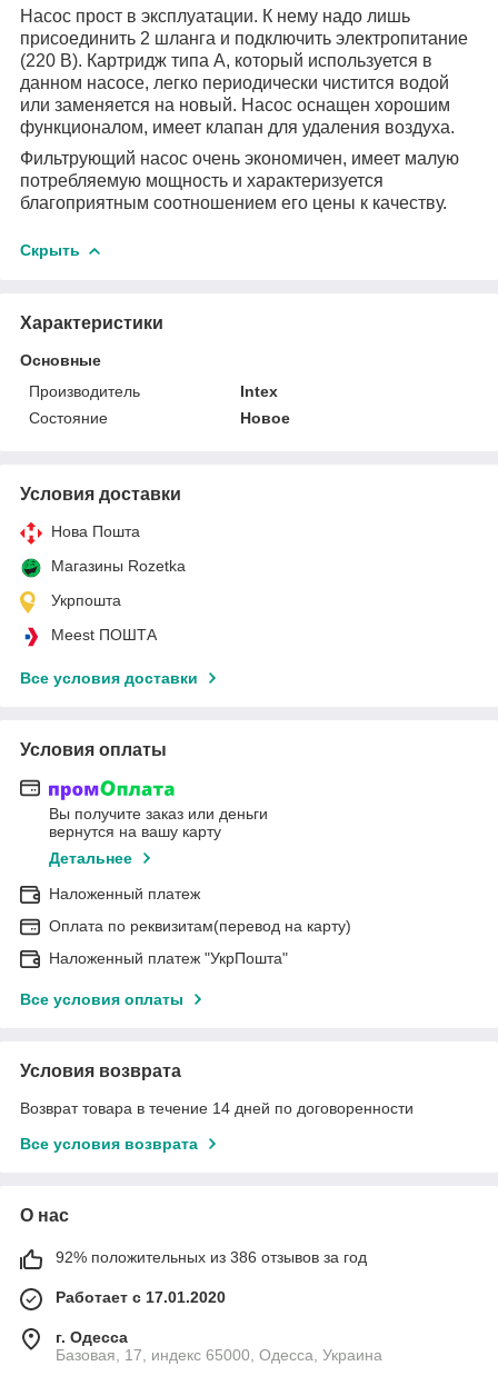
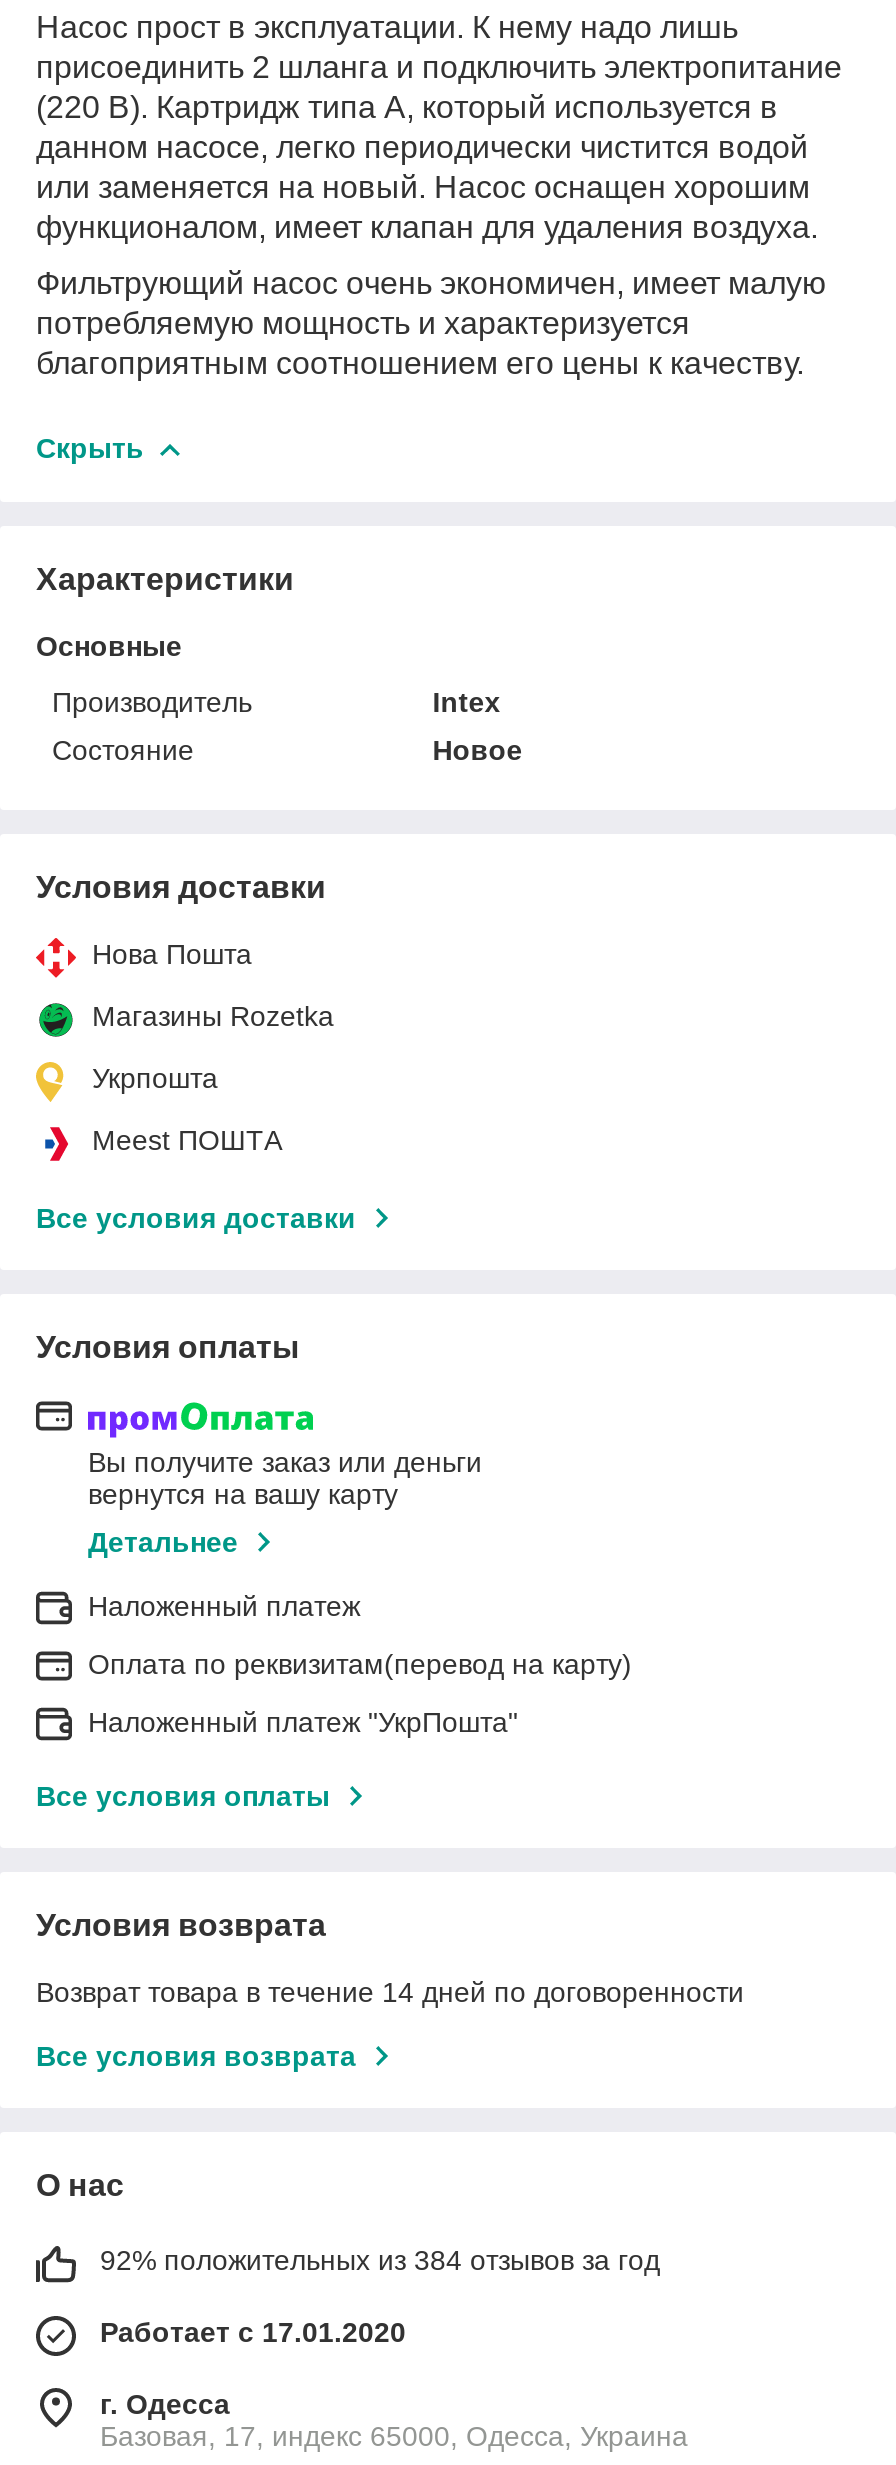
[56,1248,367,1266] 92% положительных из 386 отзывов за год -> [100,2244,660,2276] 92% положительных из 384 отзывов за год

